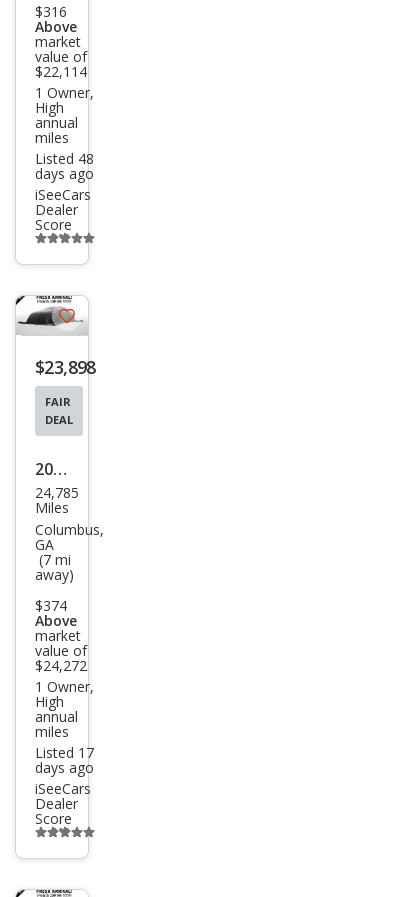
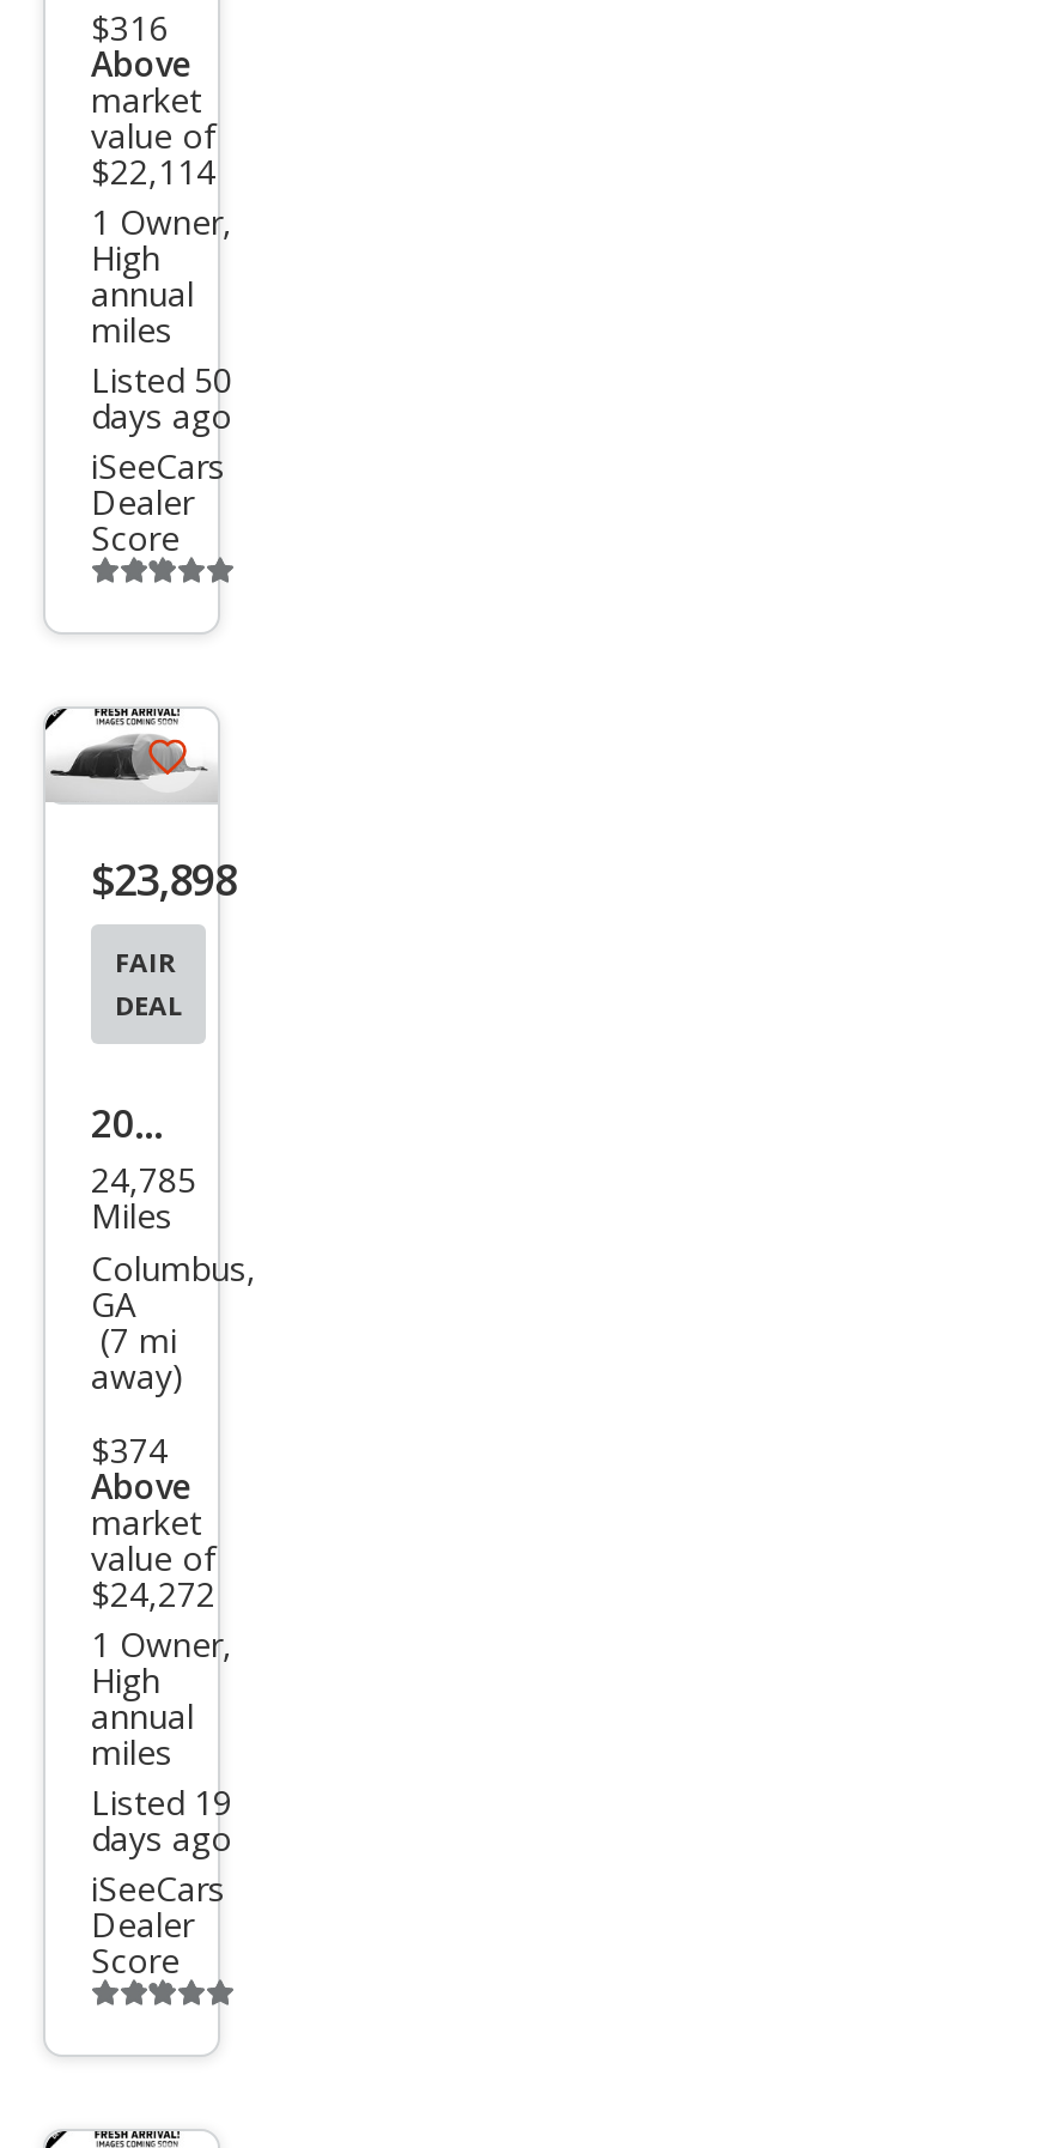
[35,149,94,168] Listed 48 -> [91,356,232,402] Listed 50
[35,743,94,762] Listed 17 -> [91,1780,232,1826] Listed 19

